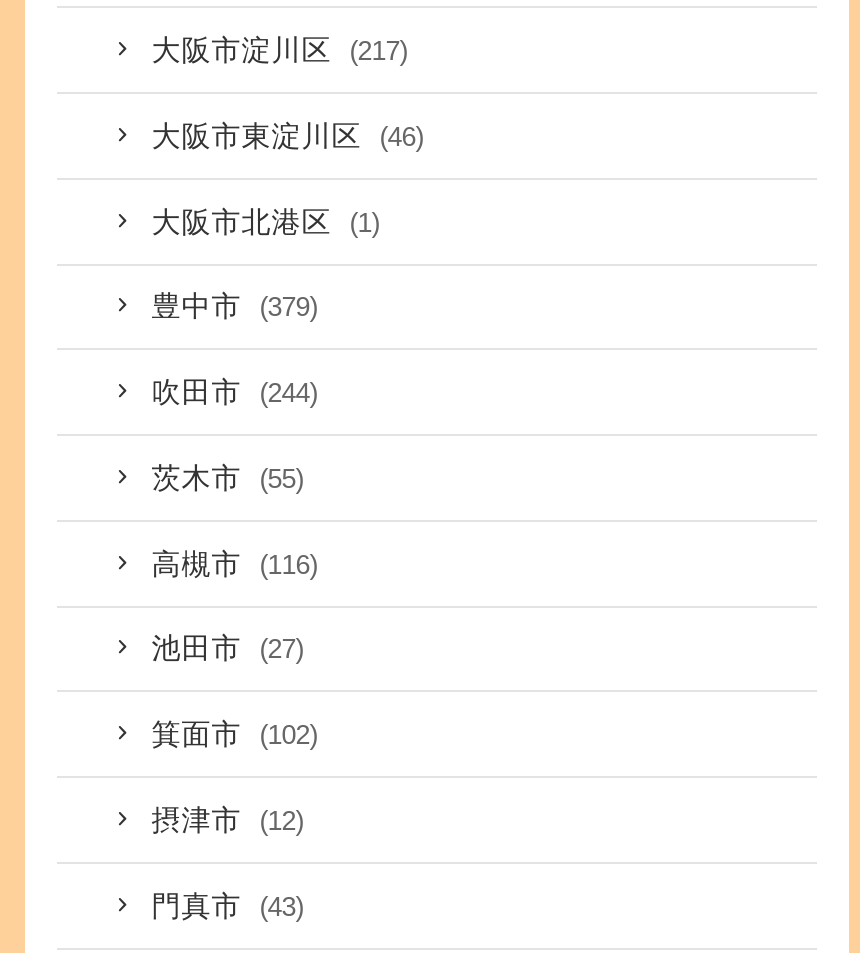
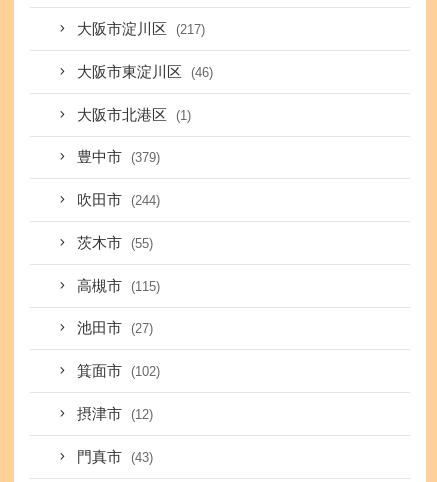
[151,547,317,579] 高槻市 (116) -> [77,278,160,294] 高槻市 (115)

